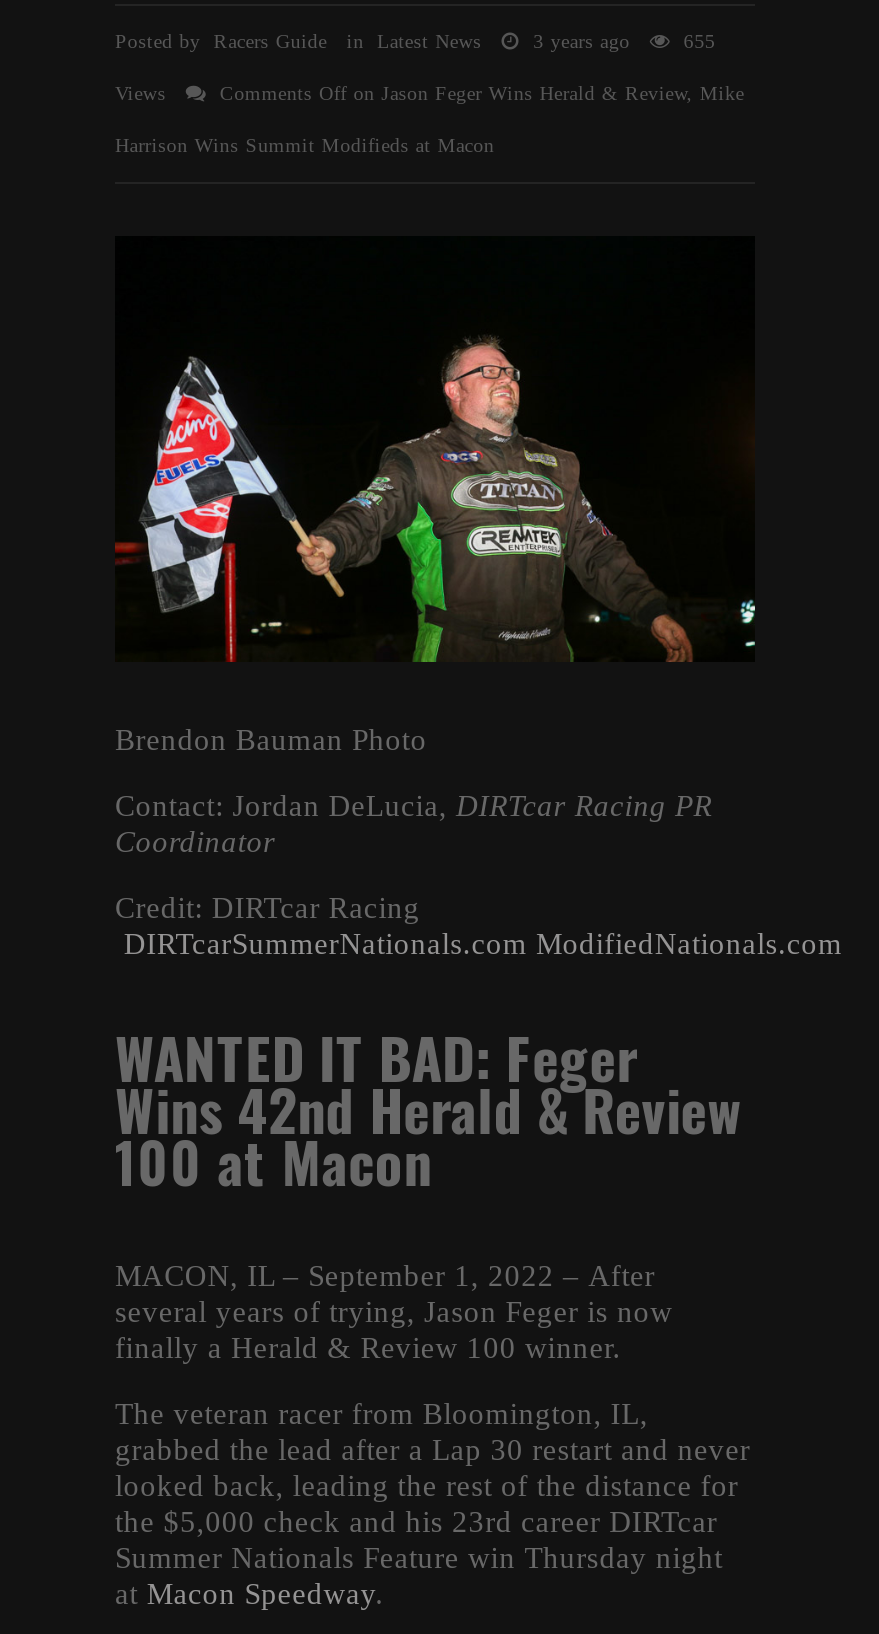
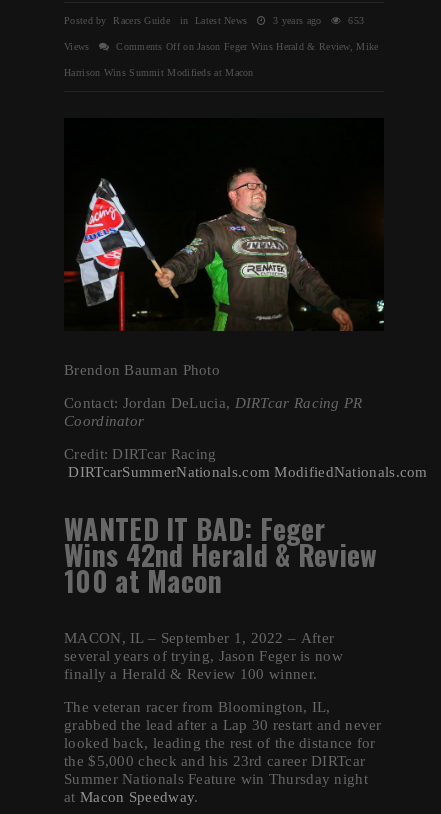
[115,30,715,52] Posted by Racers Guide in Latest News 3 years ago 655 -> [64,15,364,26] Posted by Racers Guide in Latest News 3 years ago 653

